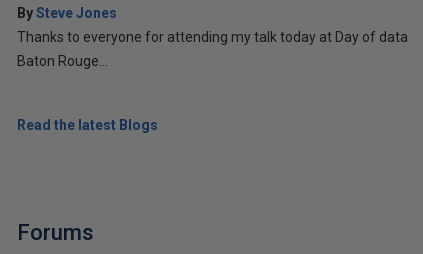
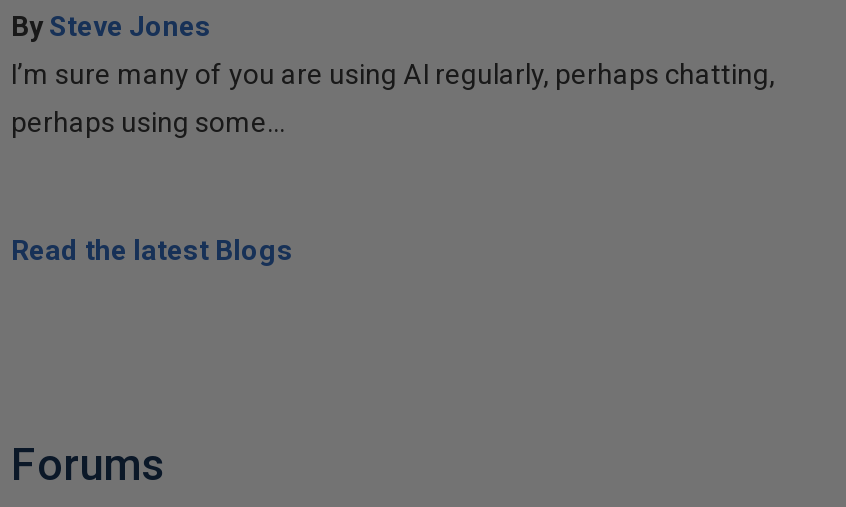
[17,29,408,45] Thanks to everyone for attending my talk today at Day of data -> [11,58,775,90] I’m sure many of you are using AI regularly, perhaps chatting,
[17,53,108,69] Baton Rouge... -> [11,106,285,138] perhaps using some...

